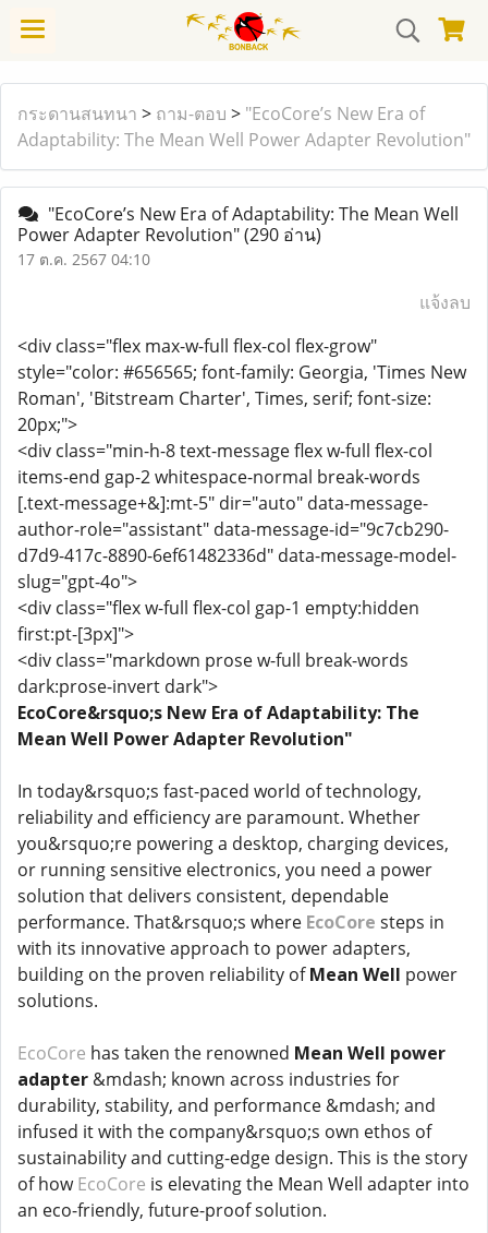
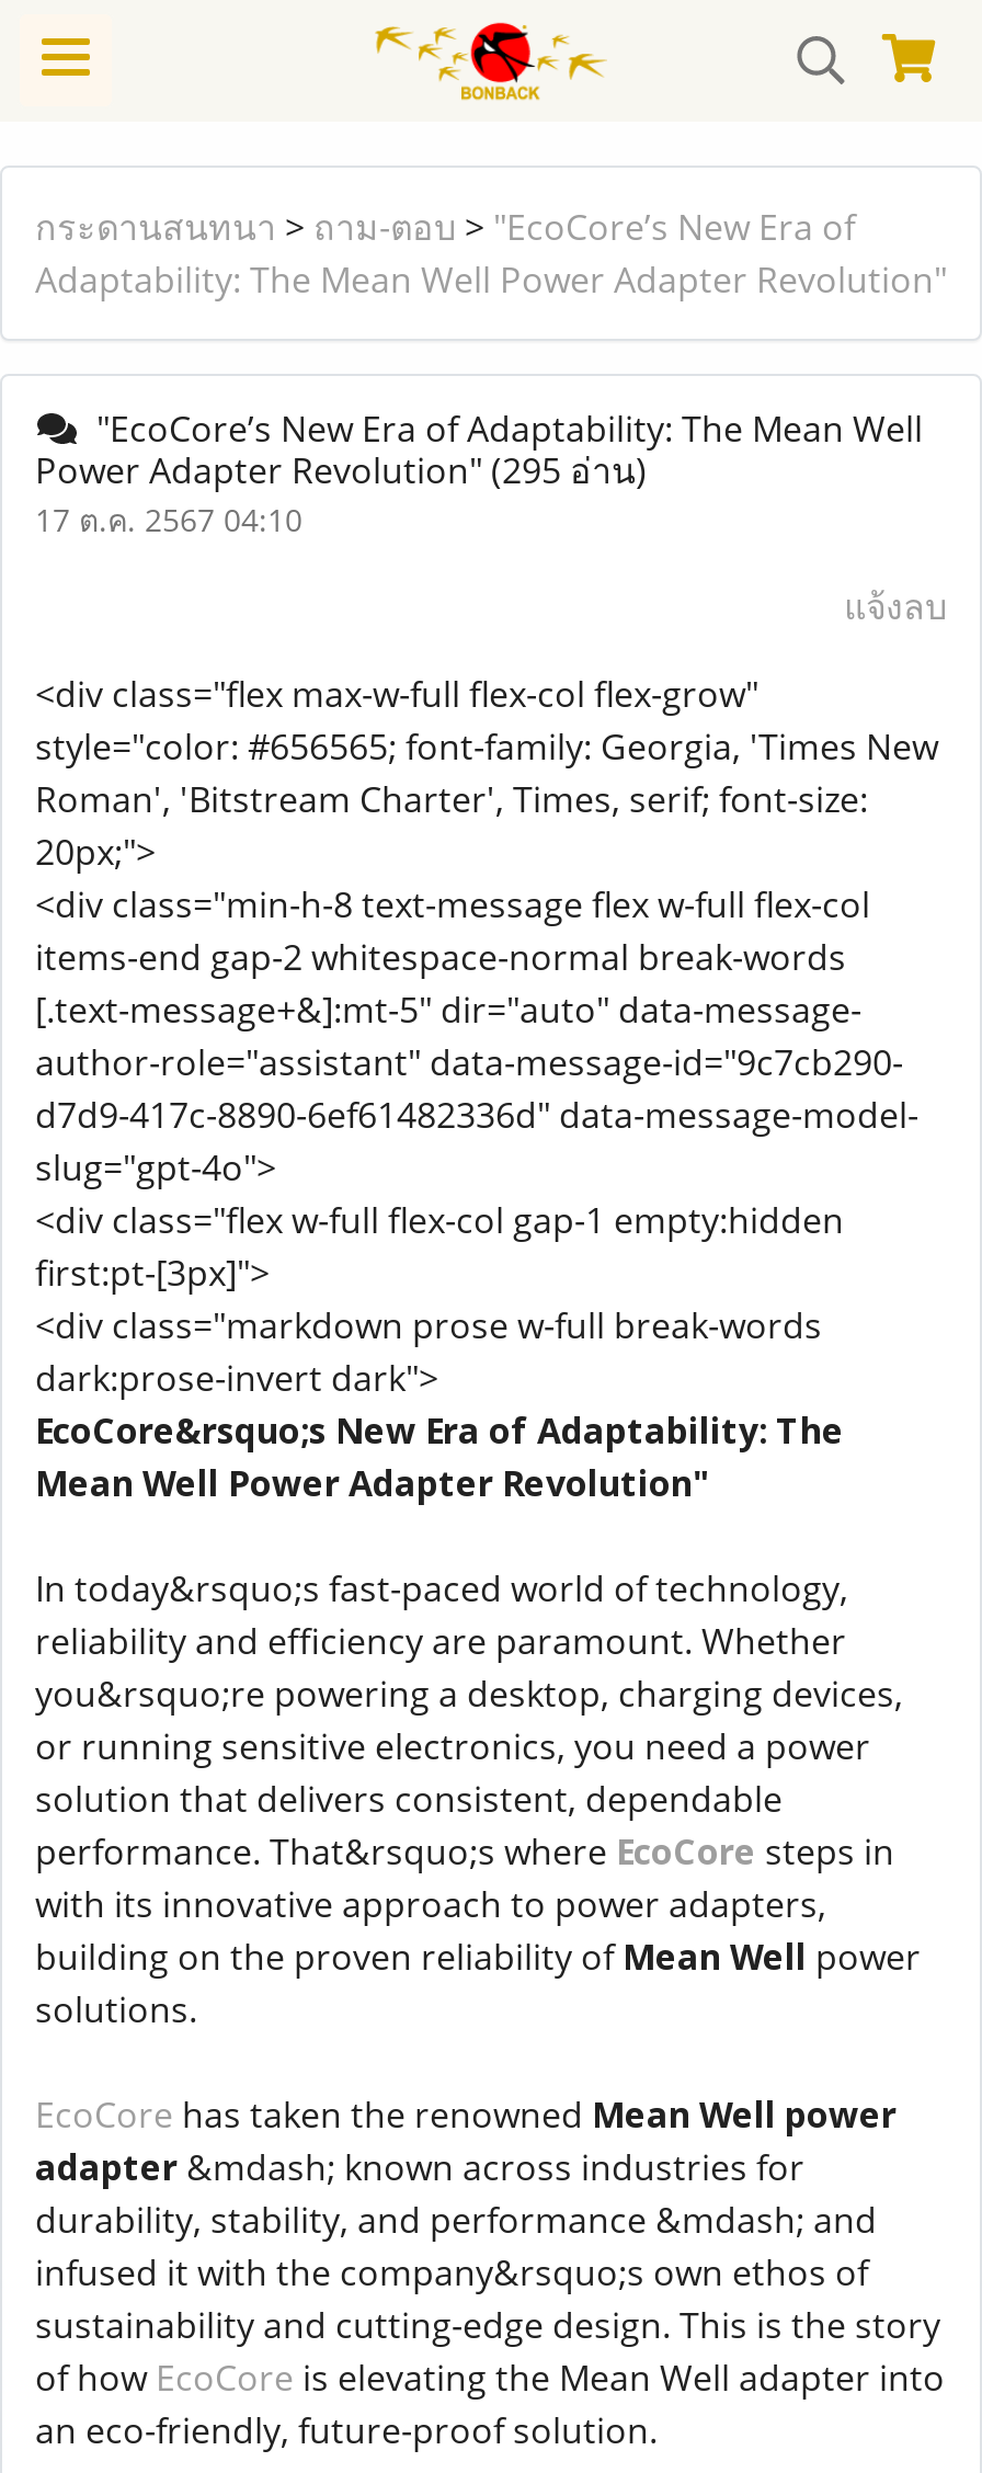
[17,223,321,247] Power Adapter Revolution" (290 อ่าน) -> [35,446,647,494] Power Adapter Revolution" (295 อ่าน)

